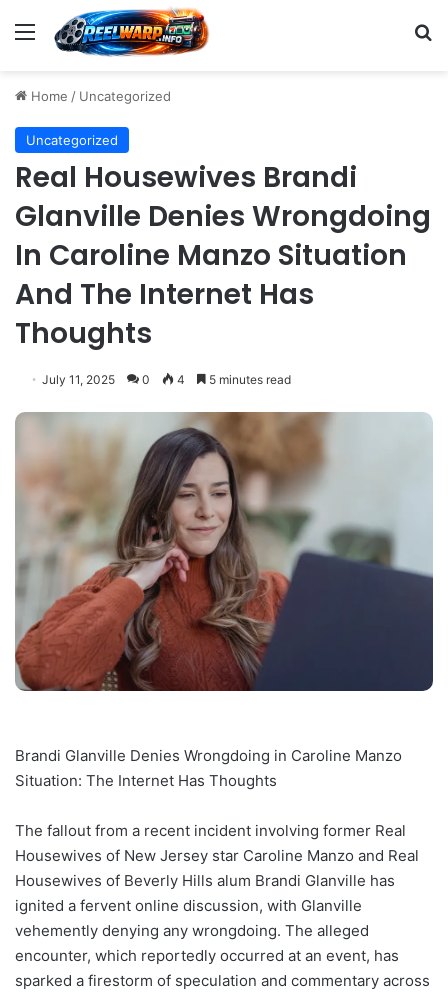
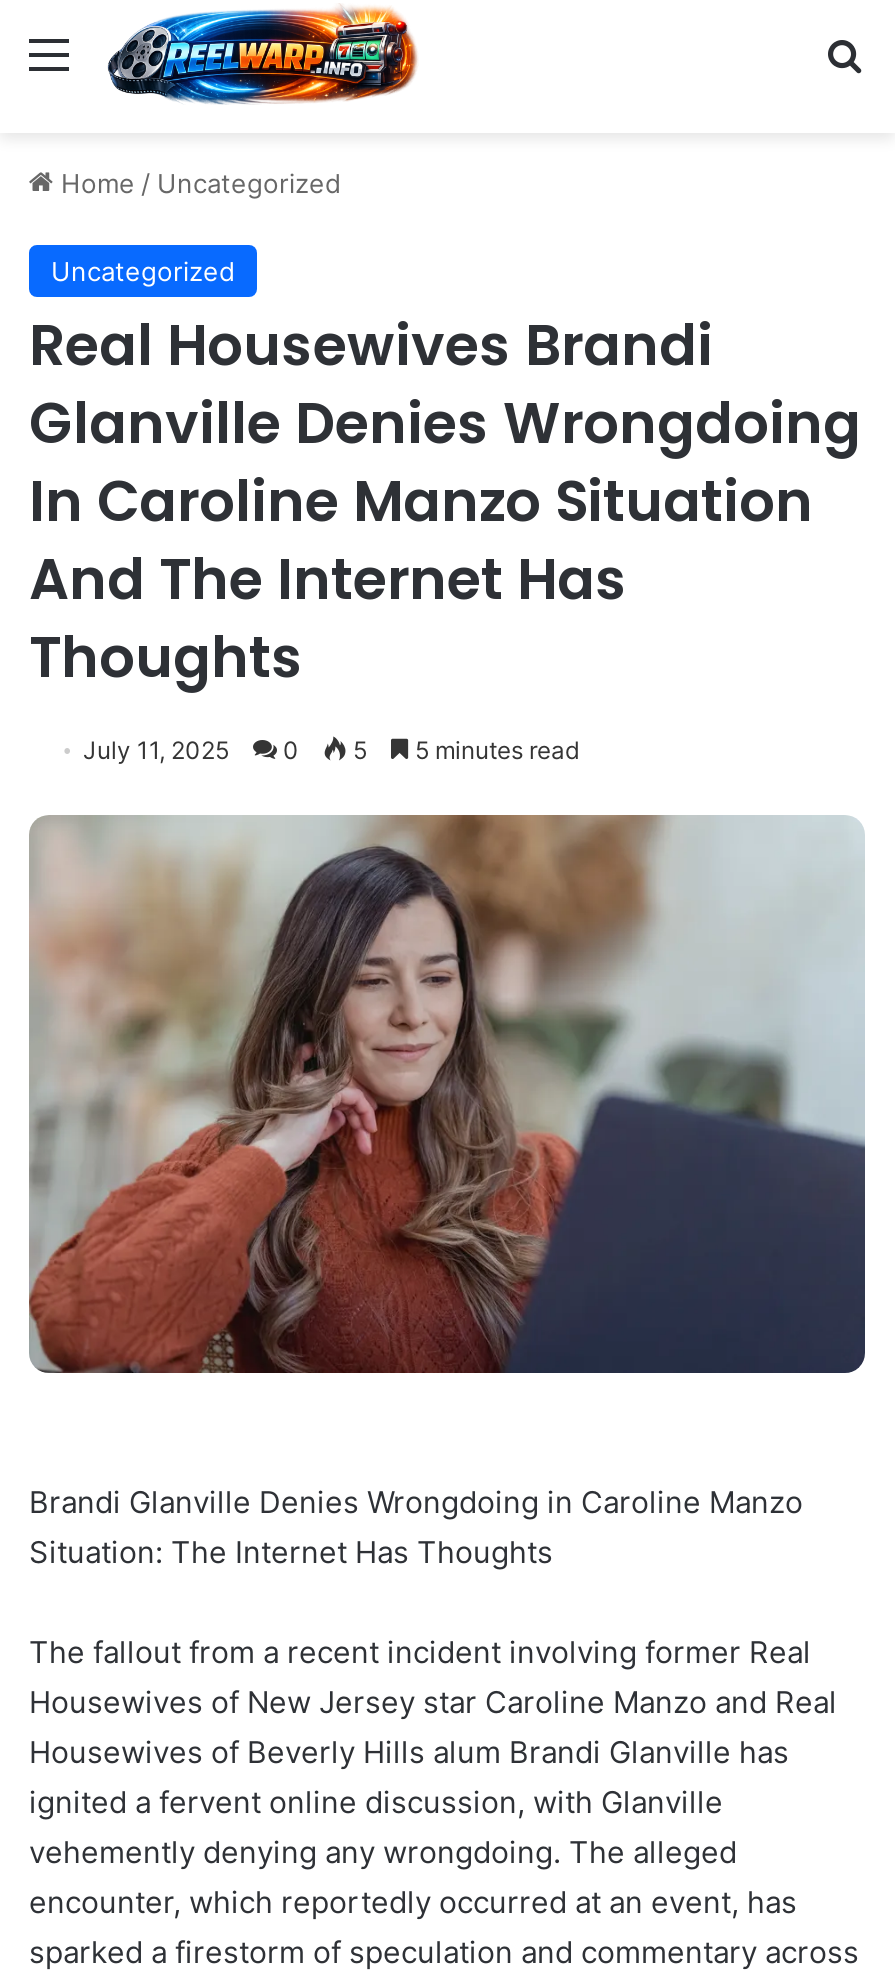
[42,372,291,387] July 11, 2025 0 4 5 minutes read -> [83,734,579,764] July 11, 2025 0 5 5 minutes read

